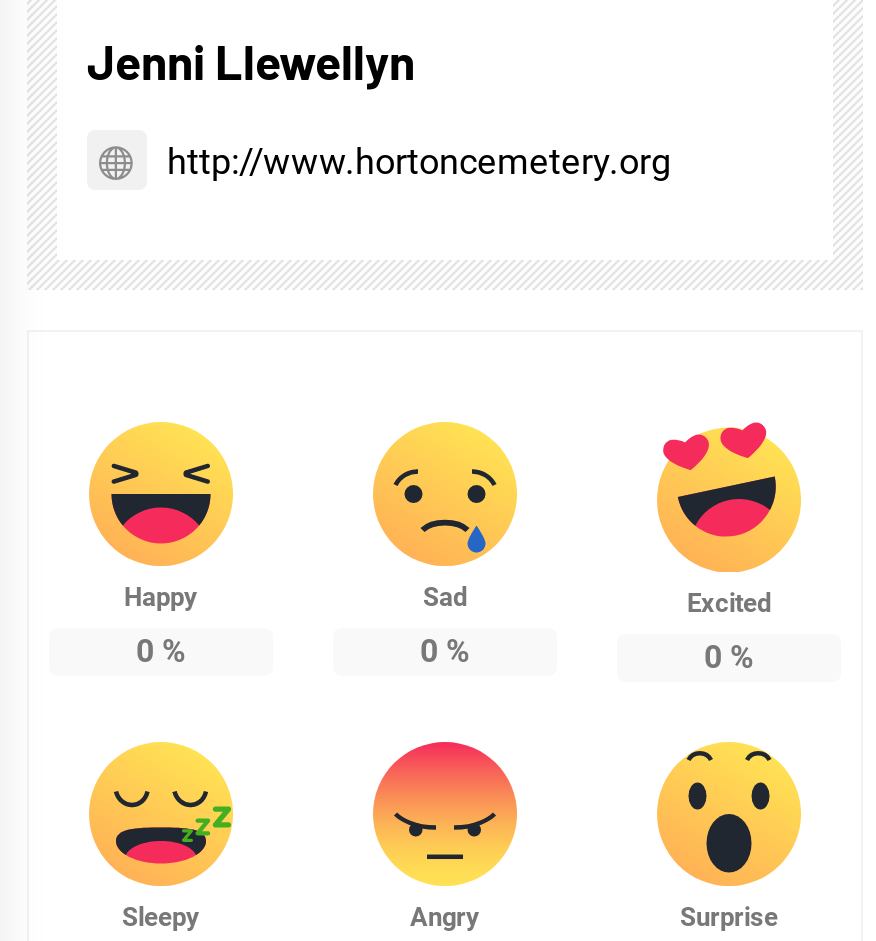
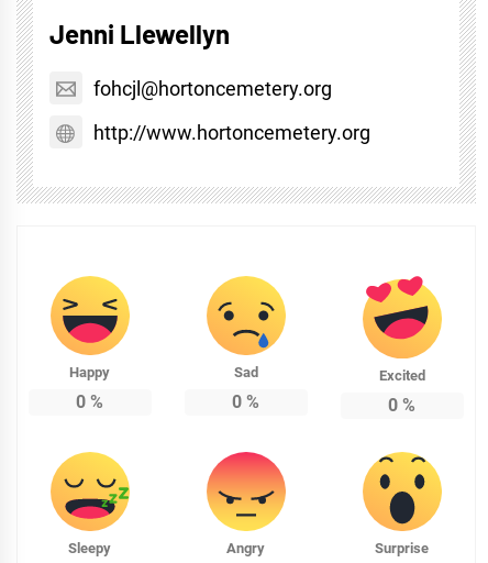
none -> [93,77,332,100] fohcjl@hortoncemetery.org

